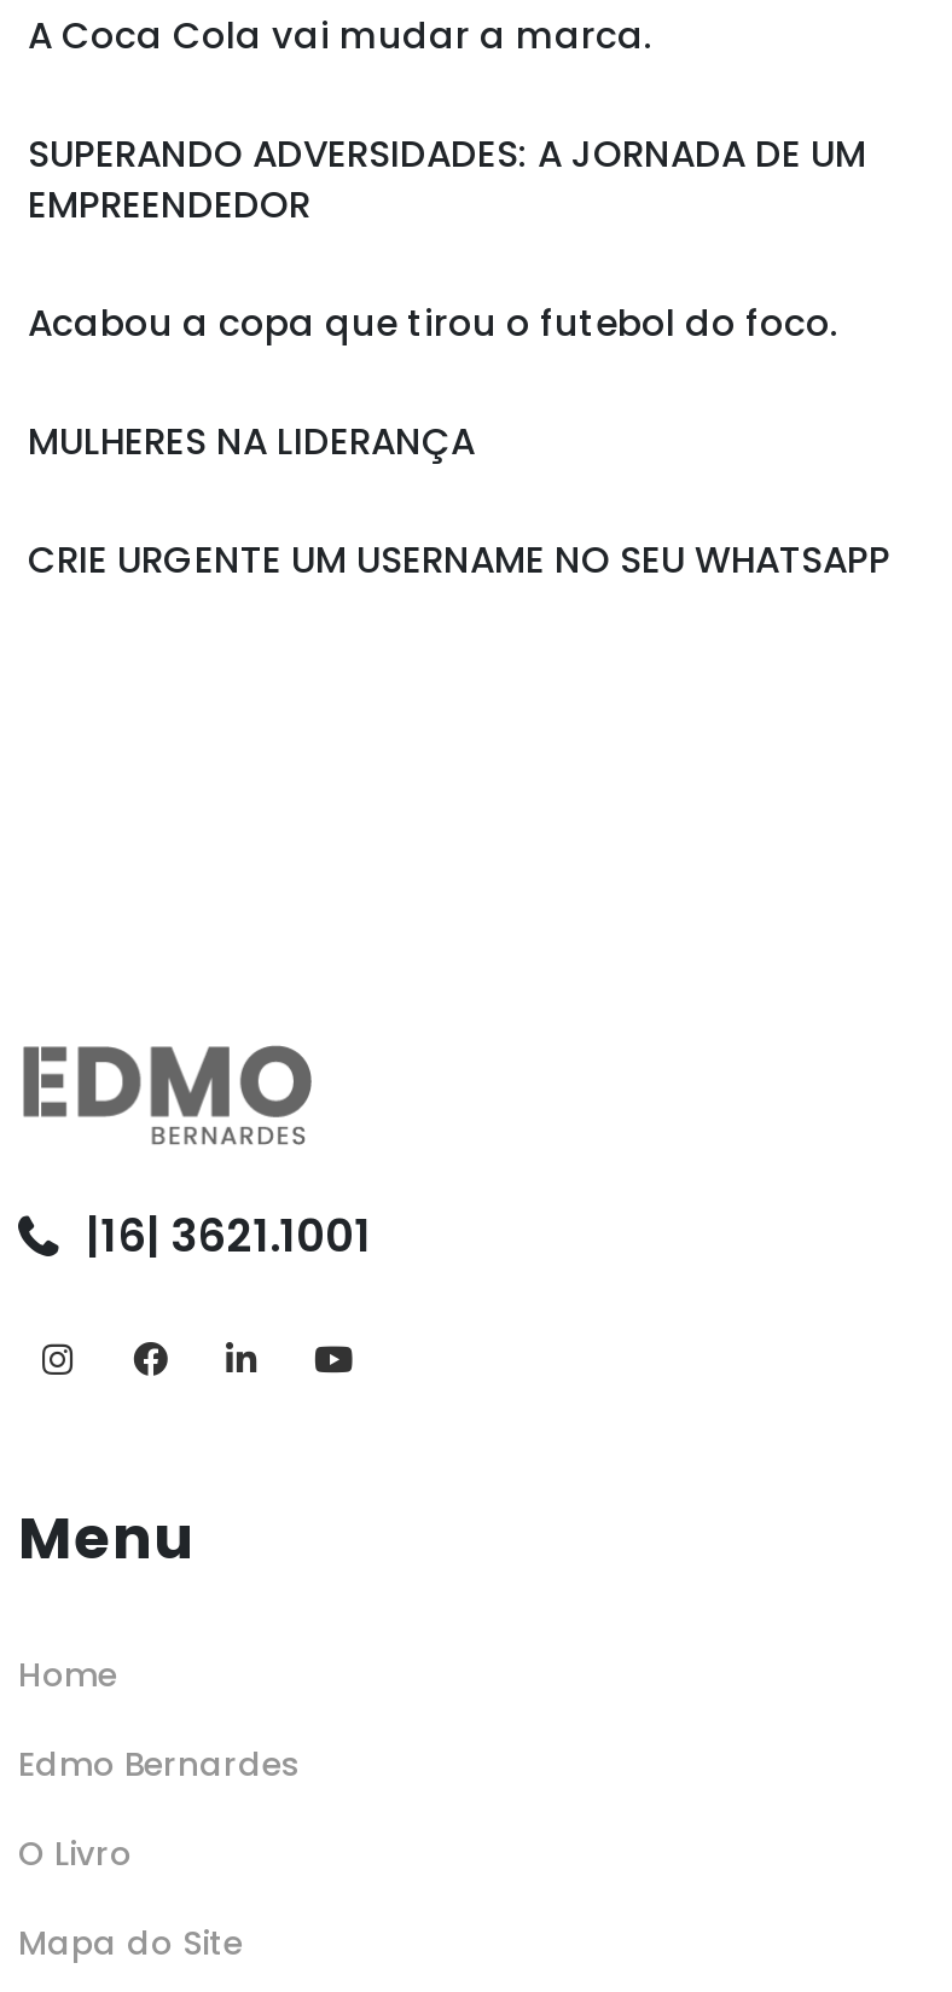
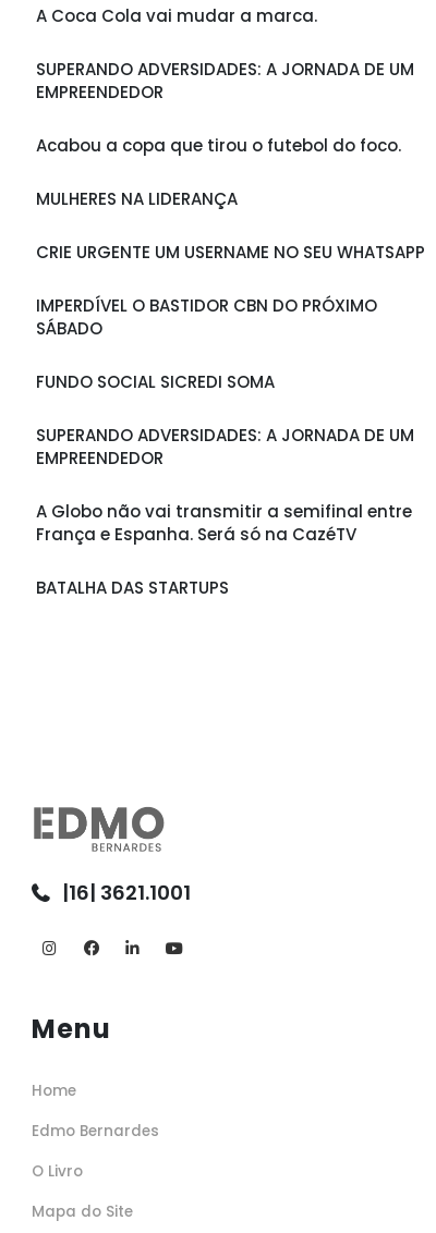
none -> [36,294,414,599] IMPERDÍVEL O BASTIDOR CBN DO PRÓXIMO | SÁBADO | FUNDO SOCIAL SICREDI SOMA | SUPERANDO ADVERSIDADES: A JORNADA DE UM | EMPREENDEDOR | A Globo não vai transmitir a semifinal entre | França e Espanha. Será só na CazéTV | BATALHA DAS STARTUPS

